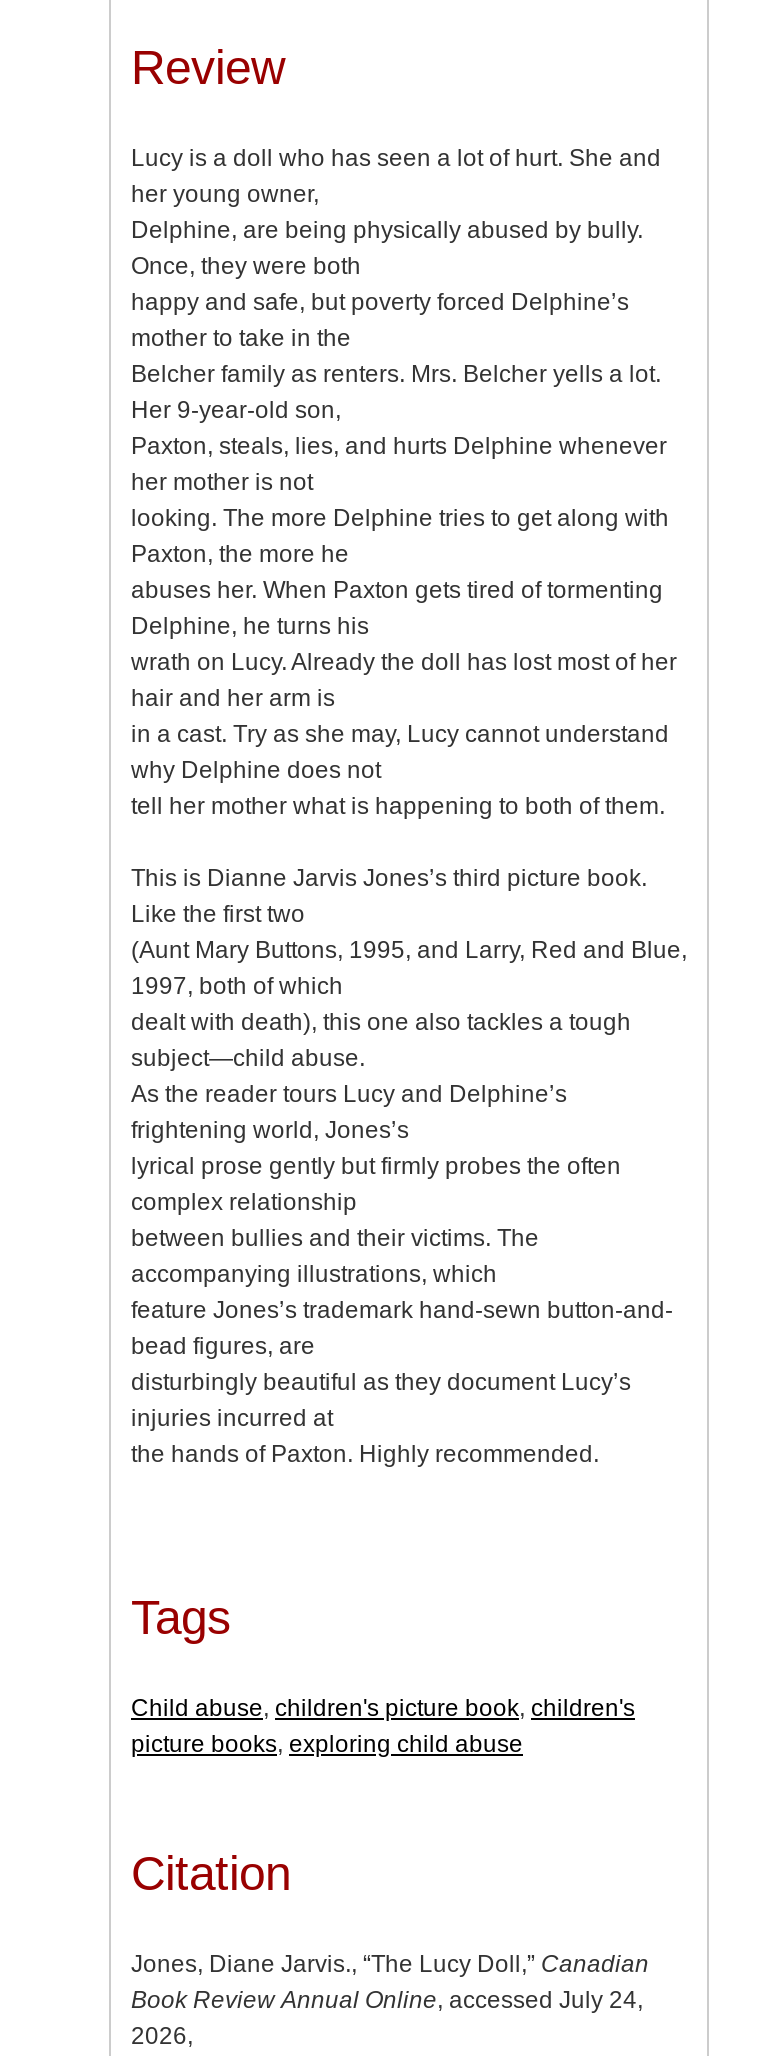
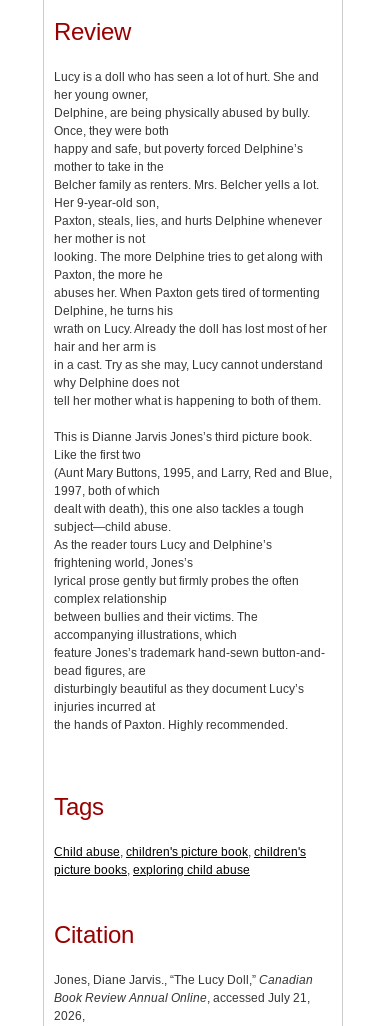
[131,1987,643,2015] Book Review Annual Online, accessed July 24, -> [54,991,310,1005] Book Review Annual Online, accessed July 21,

